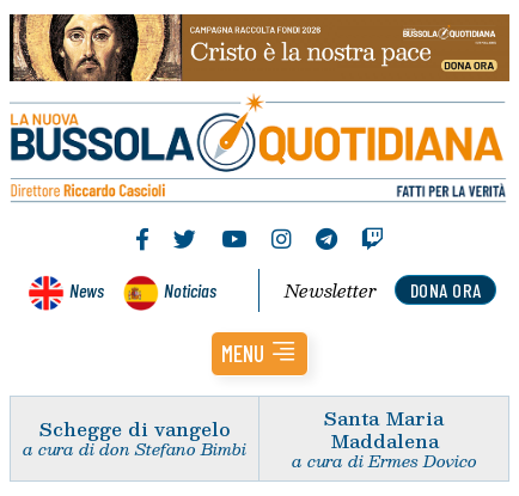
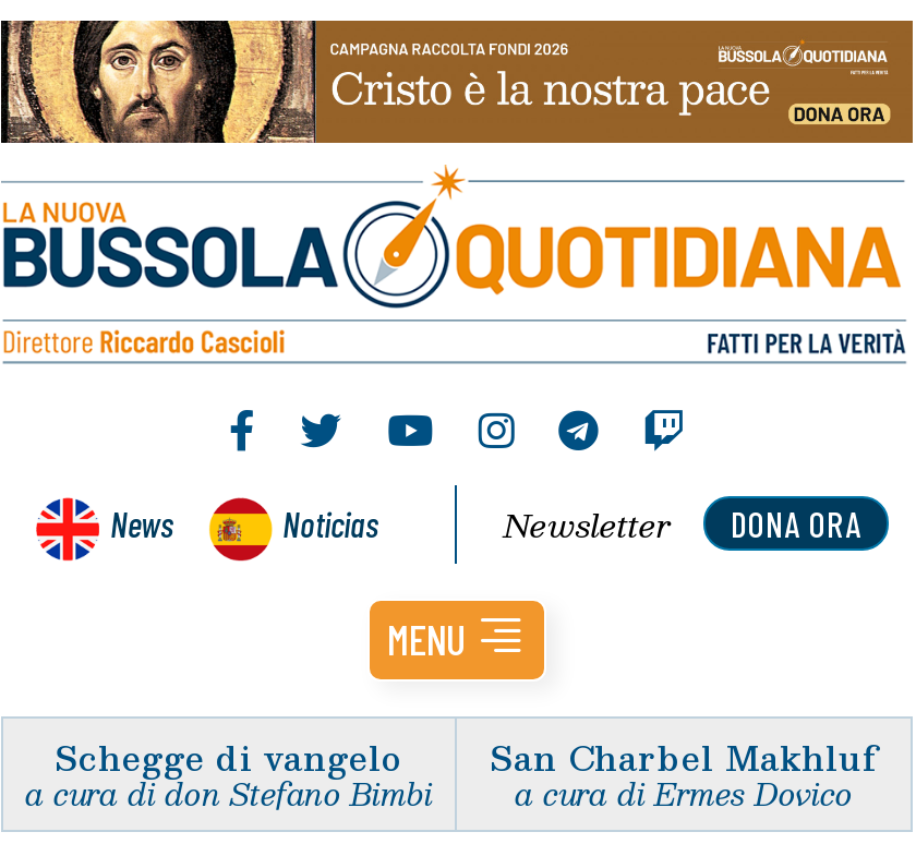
[324,402,444,455] Santa Maria | Maddalena -> [490,729,878,783] San Charbel Makhluf

